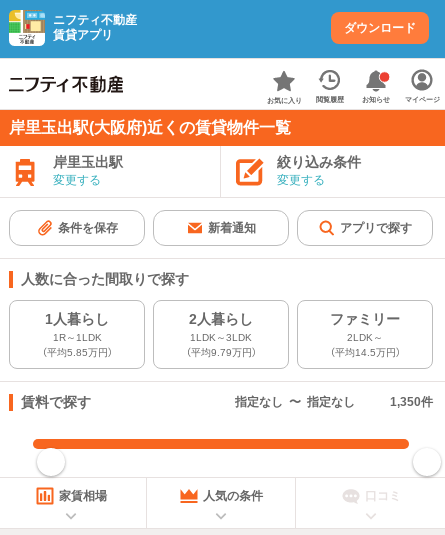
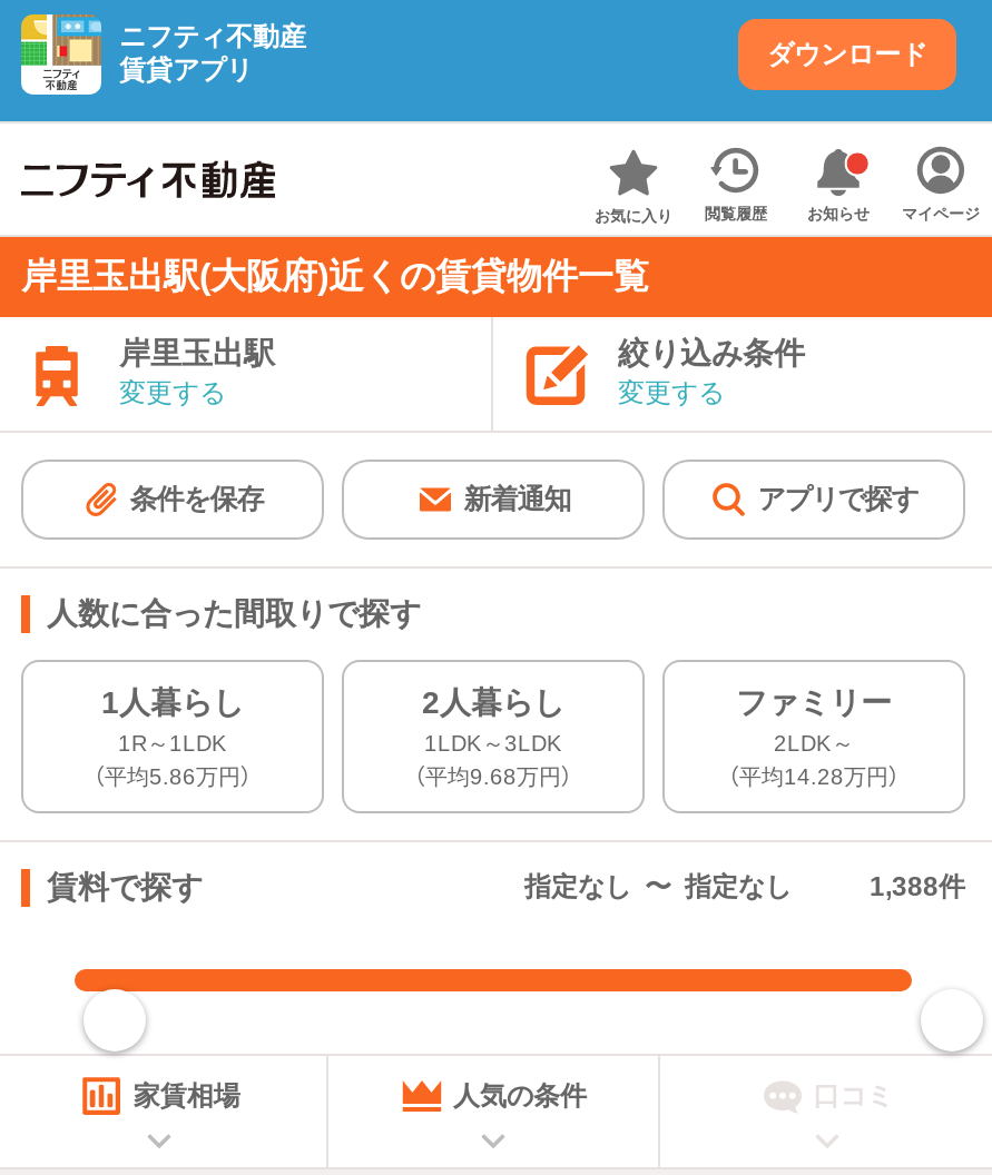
[41,347,112,358] （平均5.85万円） -> [94,764,252,789] （平均5.86万円）
[185,347,256,358] （平均9.79万円） -> [414,764,572,789] （平均9.68万円）
[329,347,400,358] （平均14.5万円） -> [728,764,900,789] （平均14.28万円）
[390,395,433,409] 1,350件 -> [870,871,965,902] 1,388件

